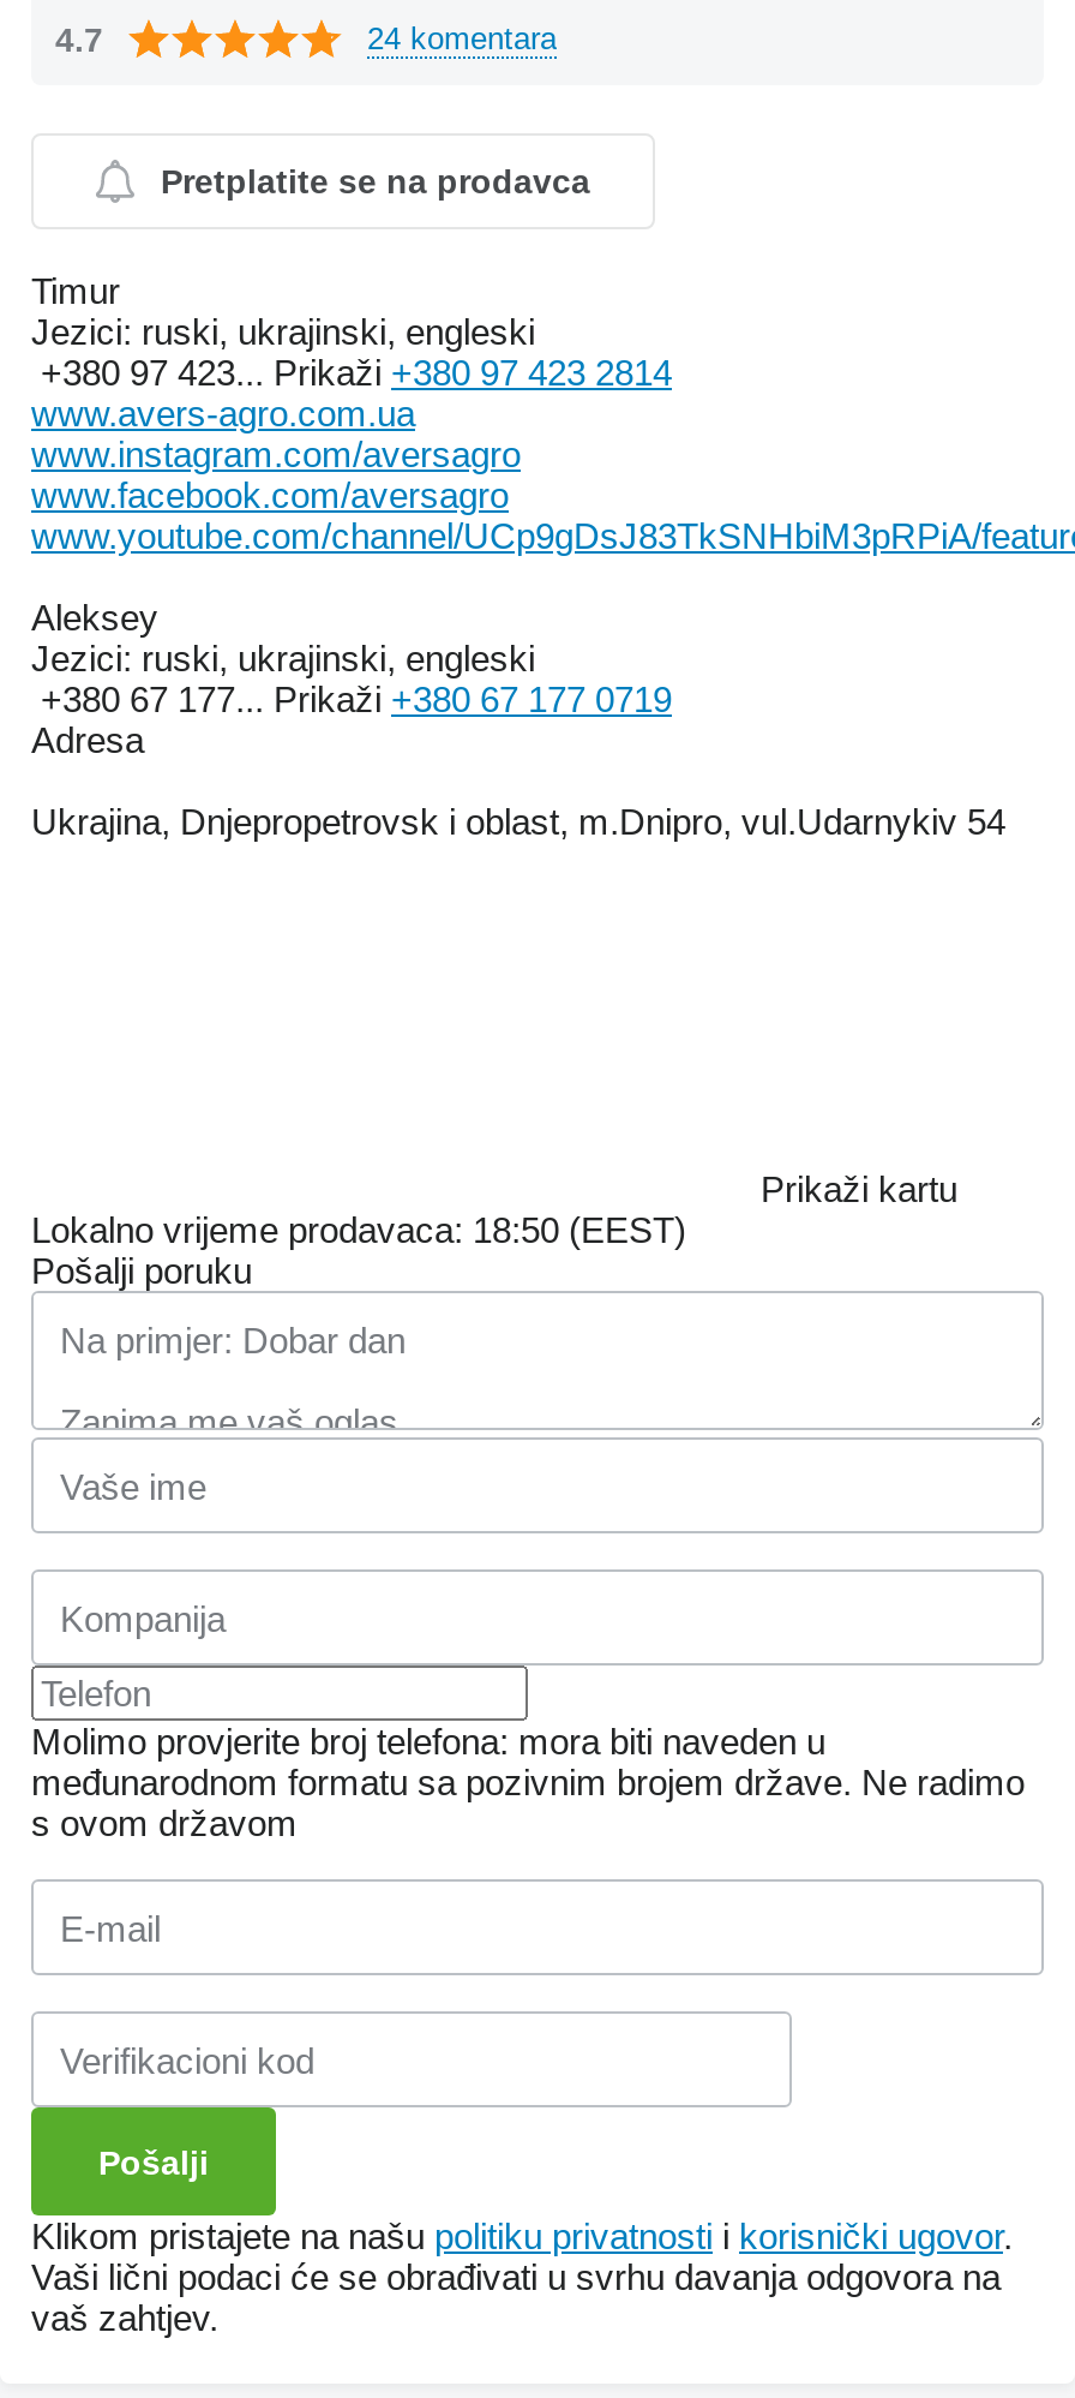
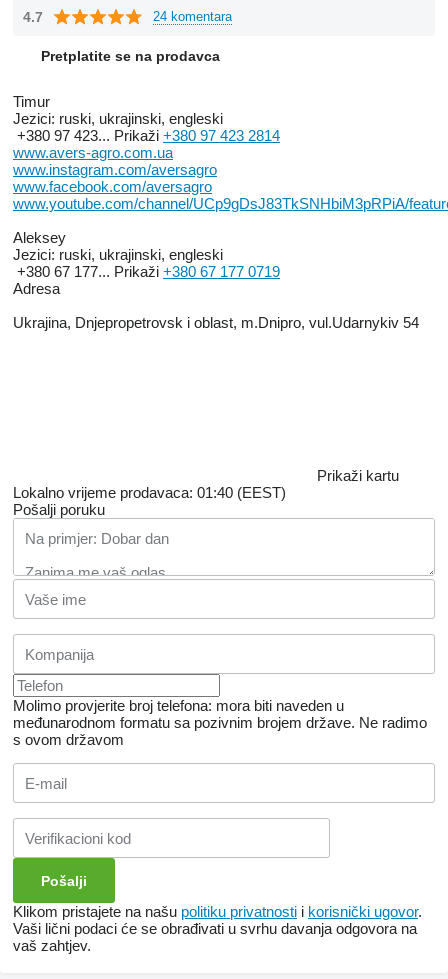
[31,1209,686,1250] Lokalno vrijeme prodavaca: 18:50 (EEST) -> [13,484,286,501] Lokalno vrijeme prodavaca: 01:40 (EEST)

